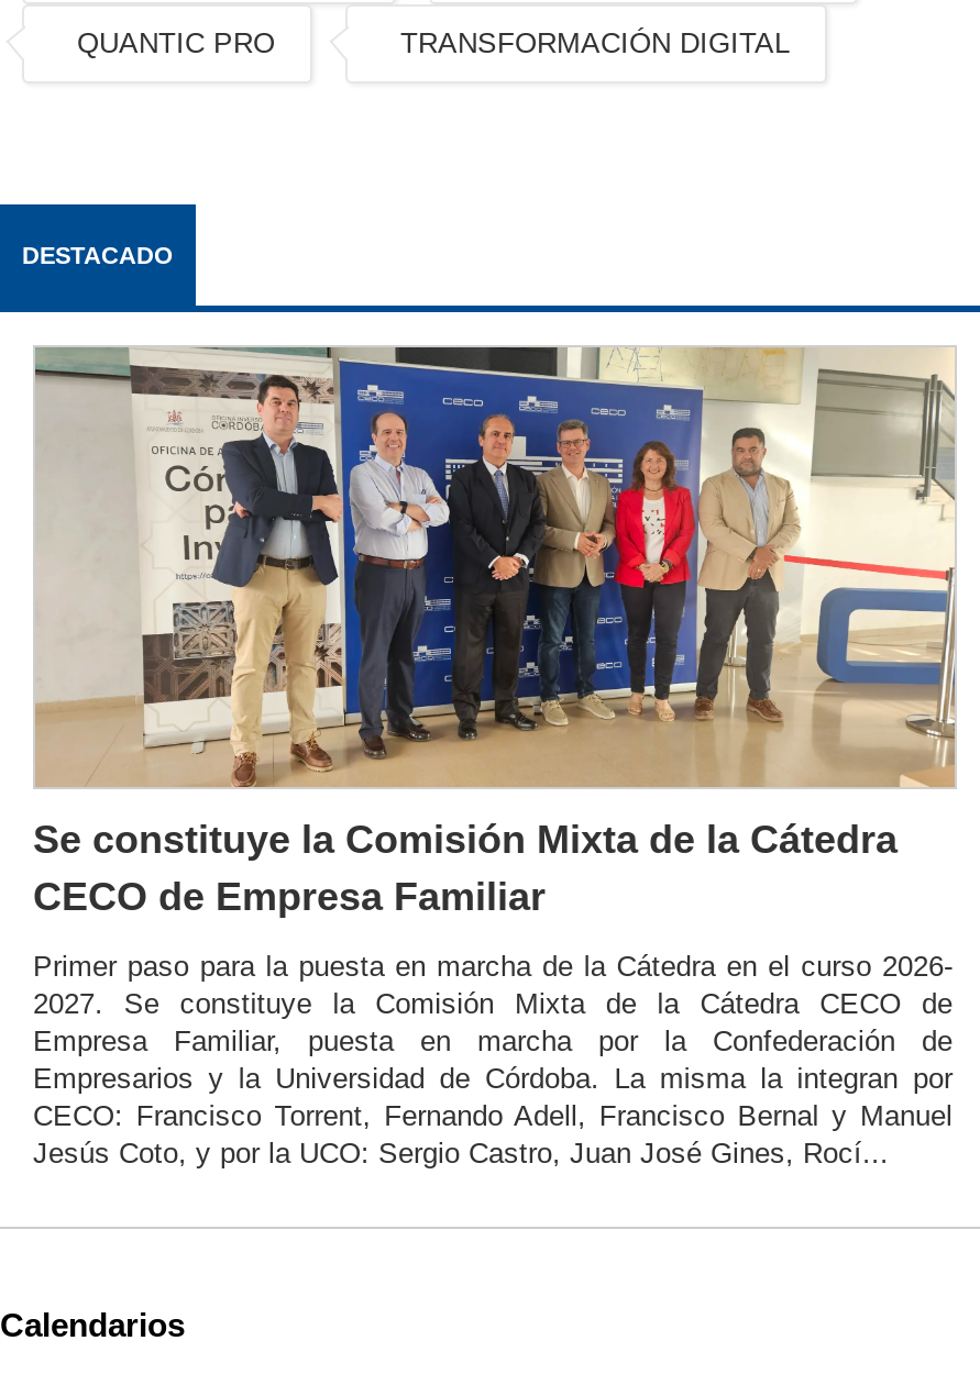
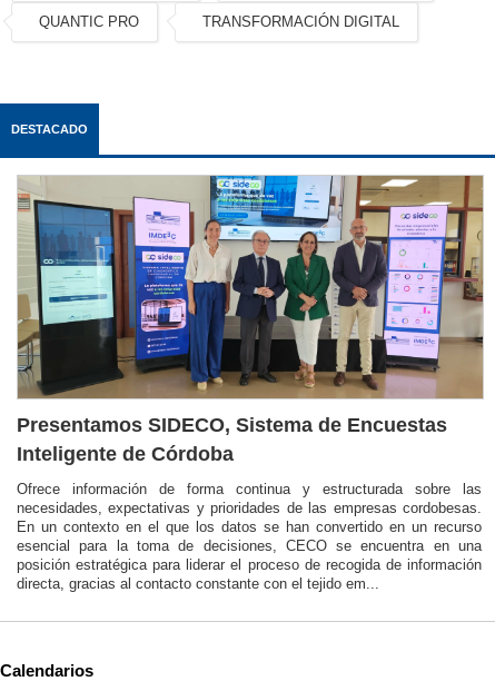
[33,345,955,920] [image] | Se constituye la Comisión Mixta de la Cátedra | CECO de Empresa Familiar -> [17,175,484,466] [image] | Presentamos SIDECO, Sistema de Encuestas | Inteligente de Córdoba
[33,951,953,1170] Primer paso para la puesta en marcha de la Cátedra en el curso 2026- | 2027. Se constituye la Comisión Mixta de la Cátedra CECO de | Empresa Familiar, puesta en marcha por la Confederación de | Empresarios y la Universidad de Córdoba. La misma la integran por | CECO: Francisco Torrent, Fernando Adell, Francisco Bernal y Manuel | Jesús Coto, y por la UCO: Sergio Castro, Juan José Gines, Rocí... -> [17,481,482,592] Ofrece información de forma continua y estructurada sobre las | necesidades, expectativas y prioridades de las empresas cordobesas. | En un contexto en el que los datos se han convertido en un recurso | esencial para la toma de decisiones, CECO se encuentra en una | posición estratégica para liderar el proceso de recogida de información | directa, gracias al contacto constante con el tejido em...

